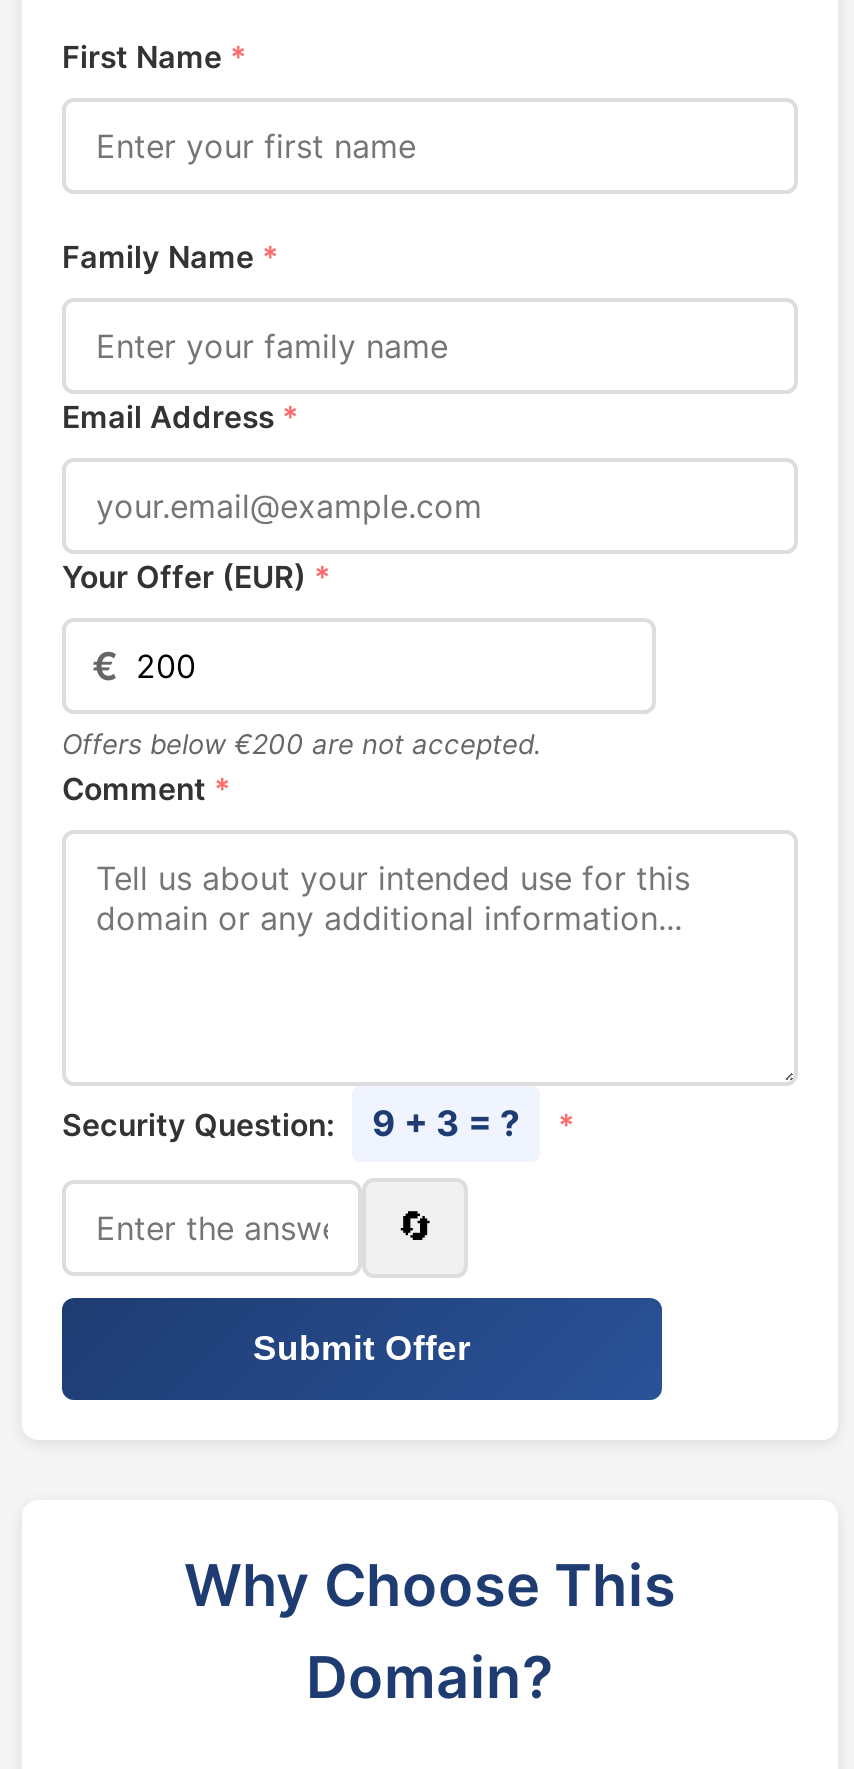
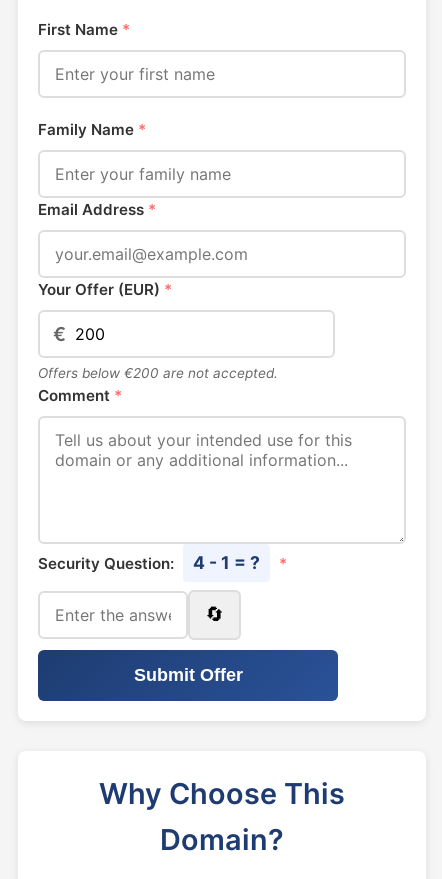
[372,1102,520,1144] 9 + 3 = ? -> [193,552,260,573] 4 - 1 = ?

